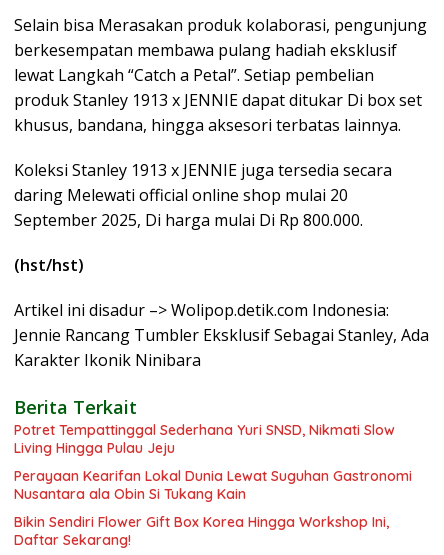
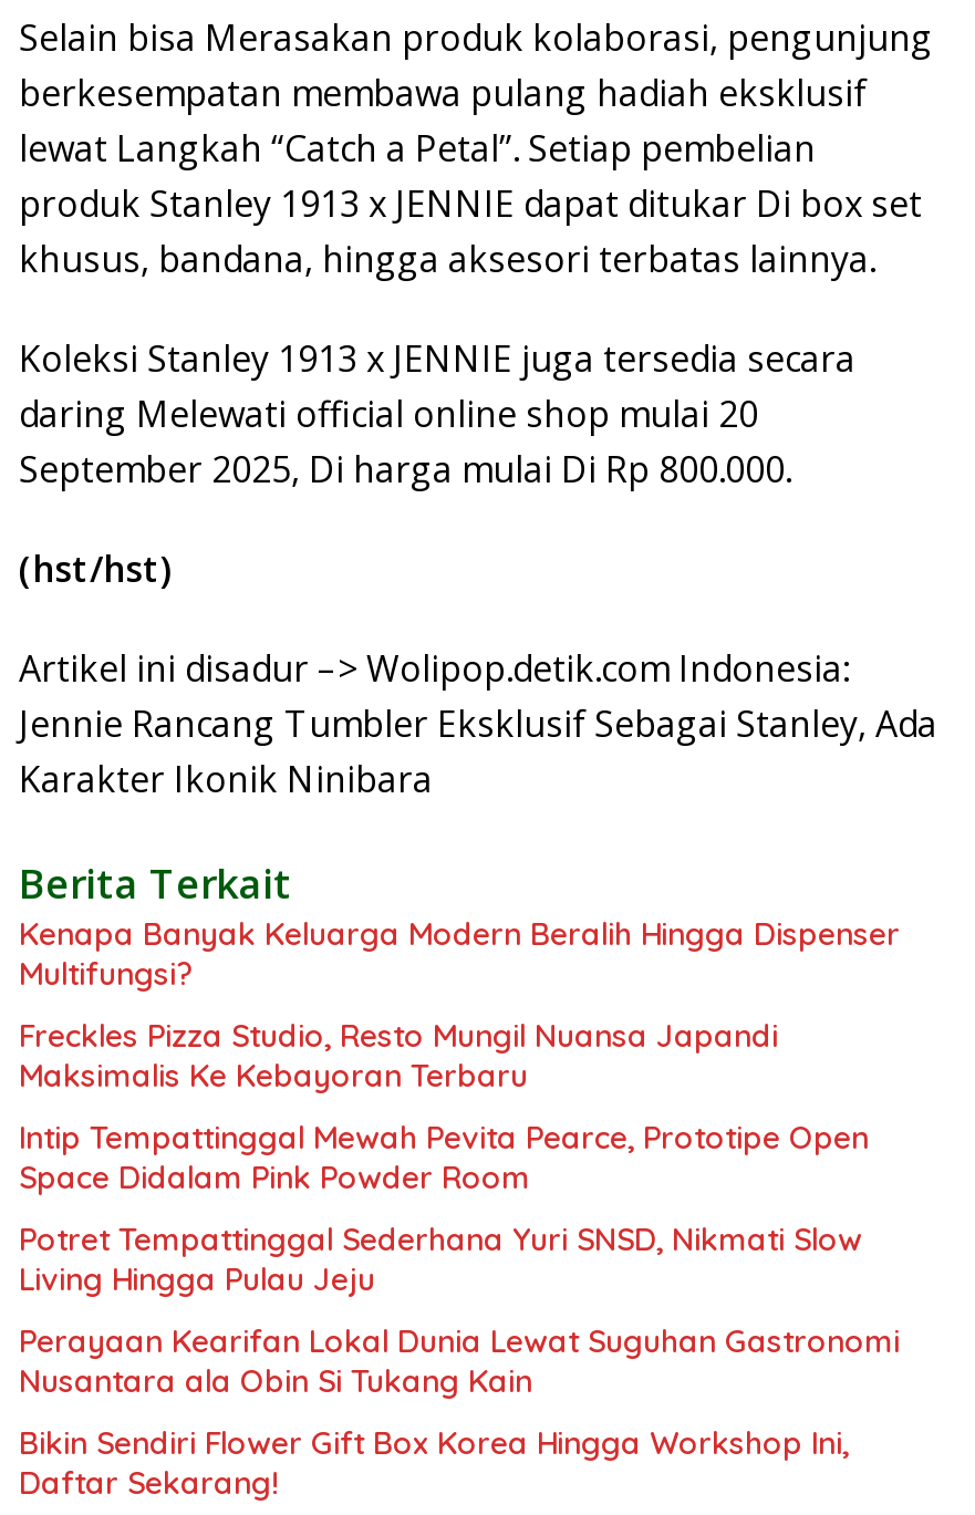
none -> [19,913,900,1197] Kenapa Banyak Keluarga Modern Beralih Hingga Dispenser | Multifungsi? | Freckles Pizza Studio, Resto Mungil Nuansa Japandi | Maksimalis Ke Kebayoran Terbaru | Intip Tempattinggal Mewah Pevita Pearce, Prototipe Open | Space Didalam Pink Powder Room

